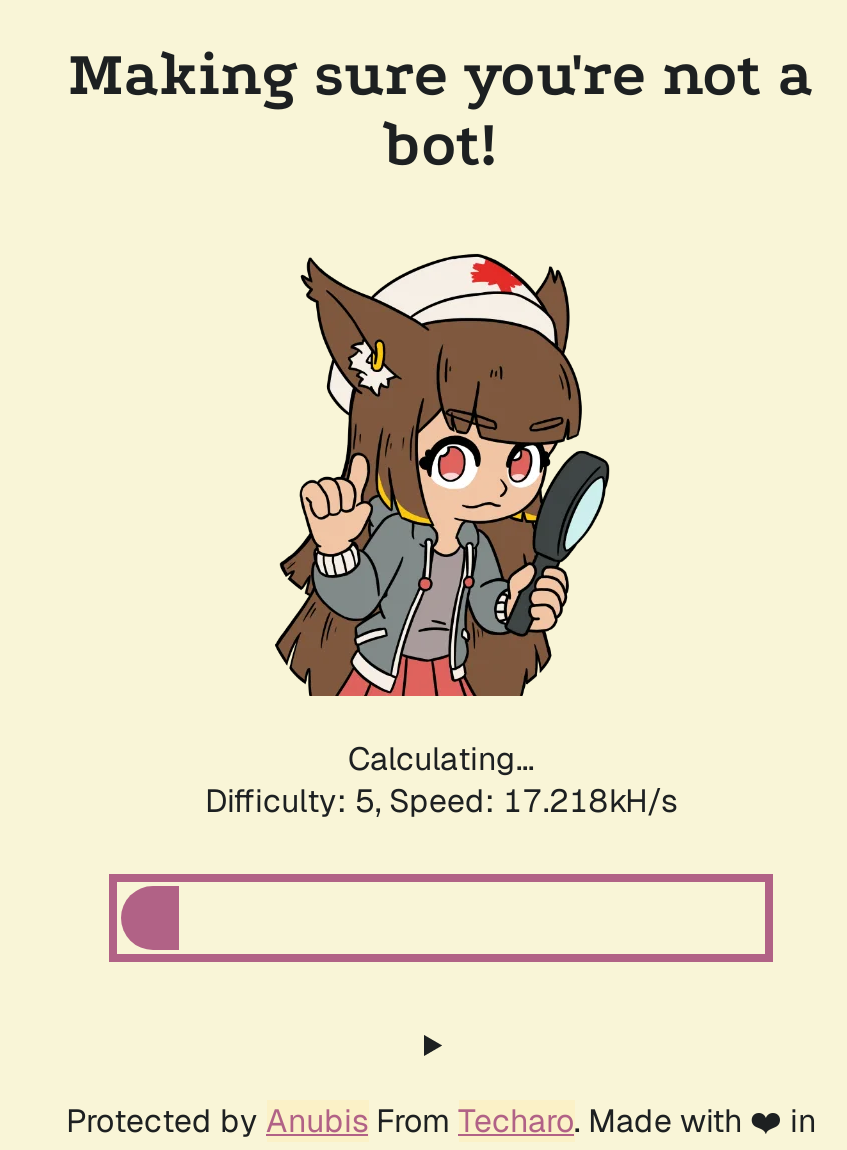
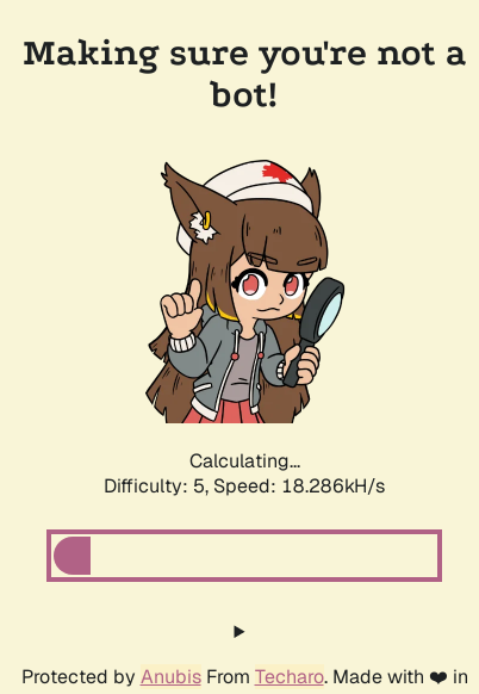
[205,780,677,822] Difficulty: 5, Speed: 17.218kH/s -> [104,473,385,498] Difficulty: 5, Speed: 18.286kH/s

